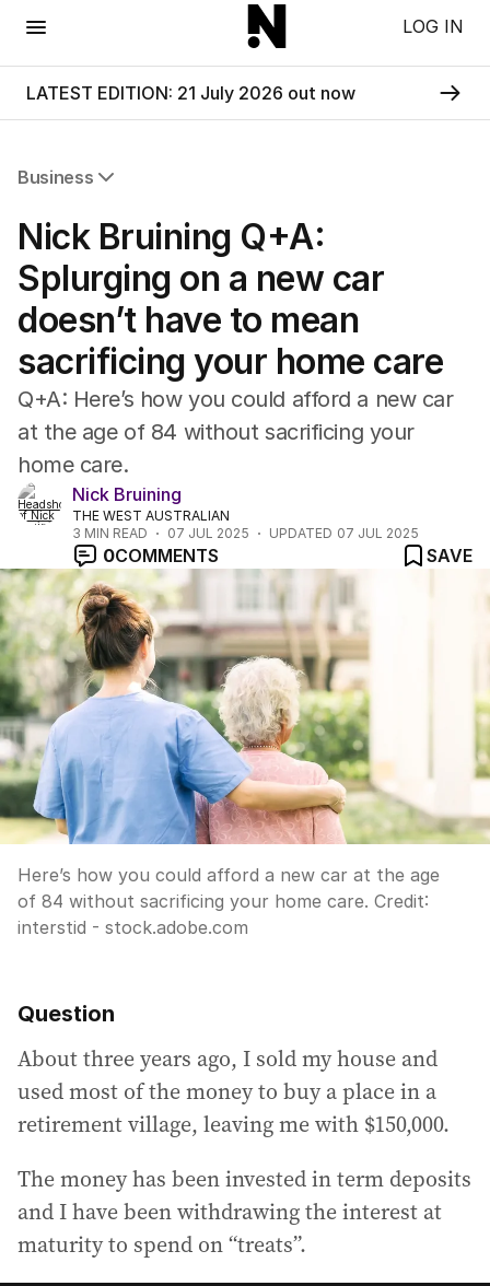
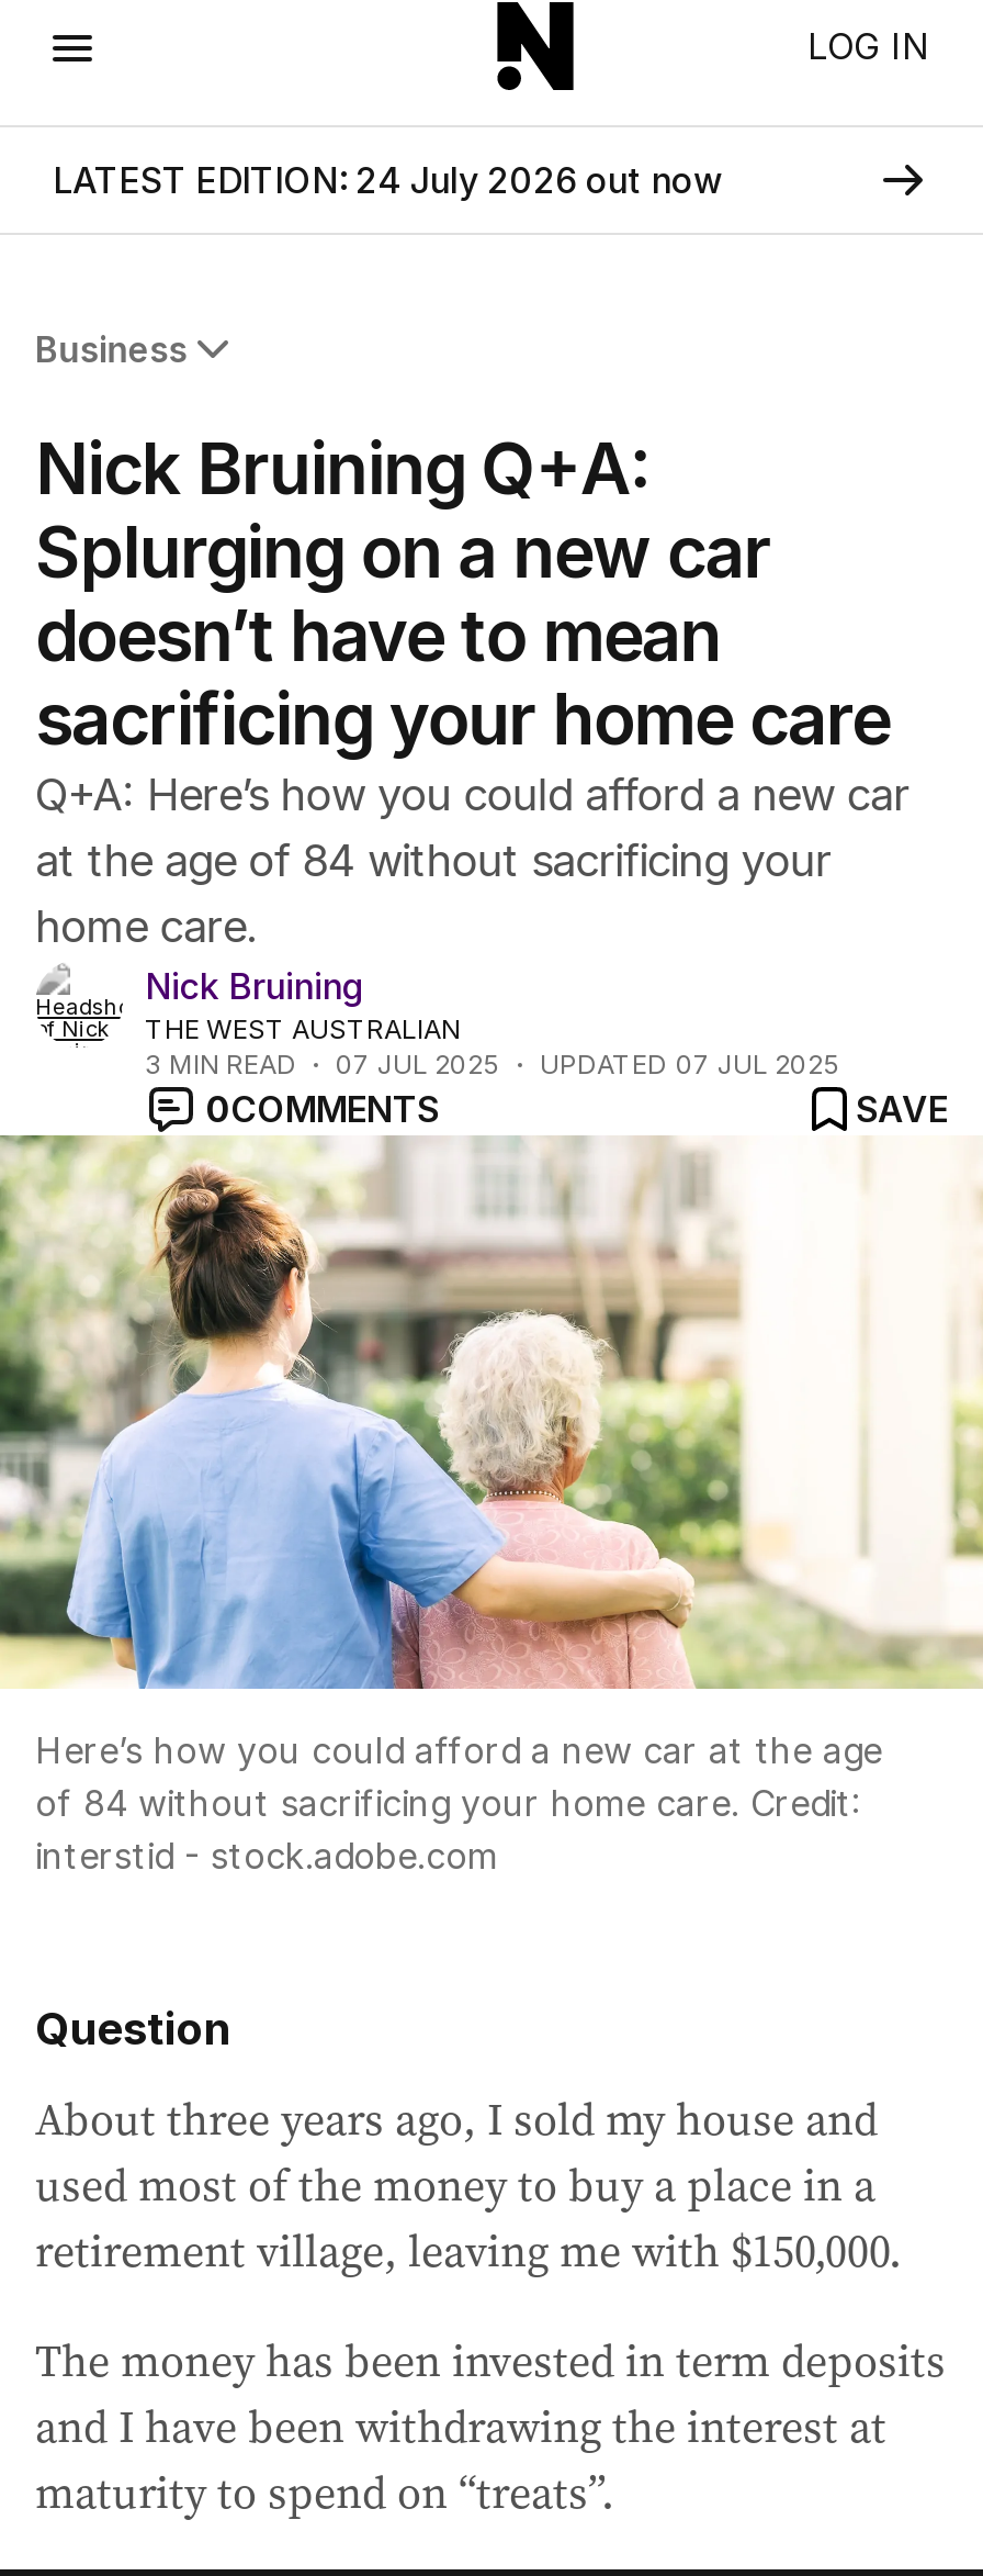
[26,82,355,104] LATEST EDITION: 21 July 2026 out now -> [53,158,722,202] LATEST EDITION: 24 July 2026 out now

